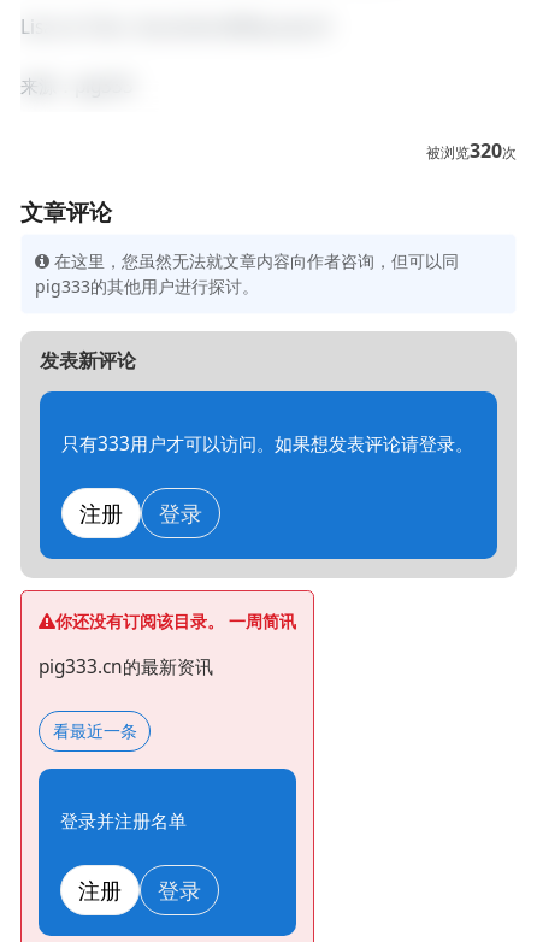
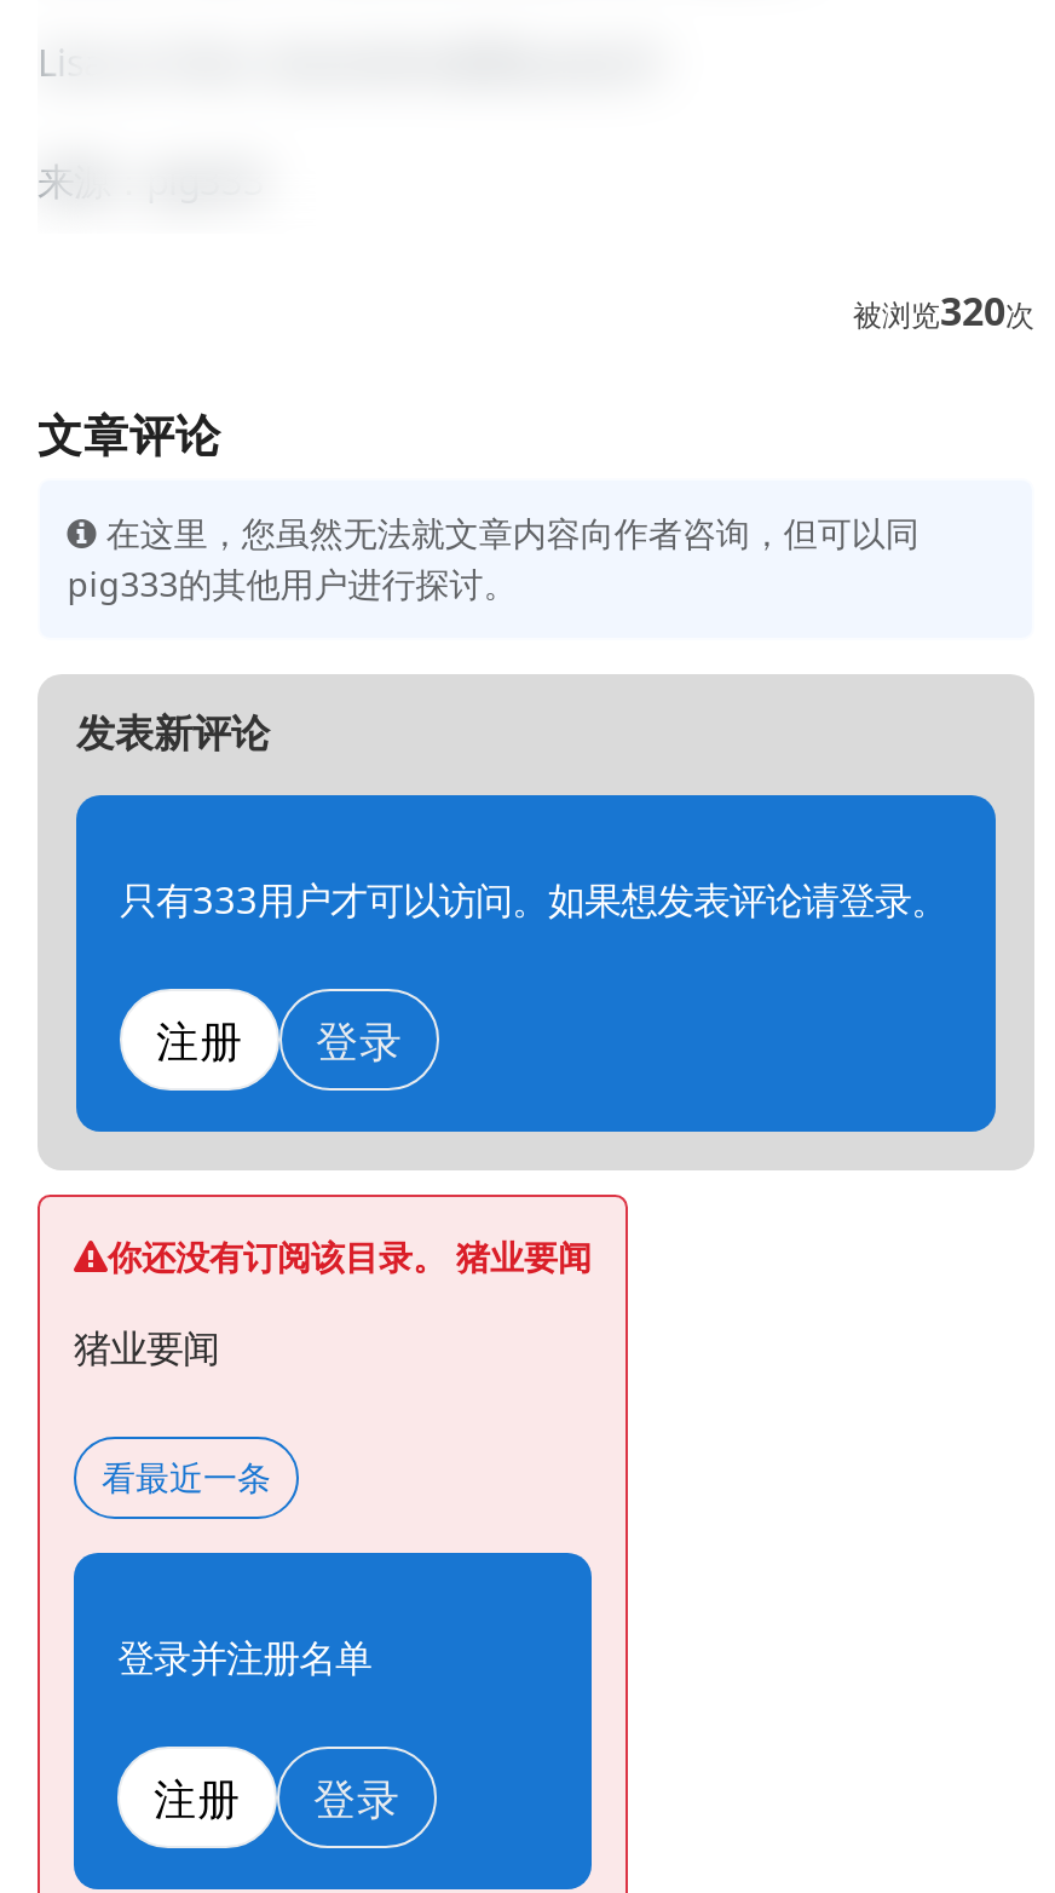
[55,610,296,633] 你还没有订阅该目录。 一周简讯 -> [108,1234,592,1280] 你还没有订阅该目录。 猪业要闻
[39,654,213,679] pig333.cn的最新资讯 -> [74,1322,219,1373] 猪业要闻

